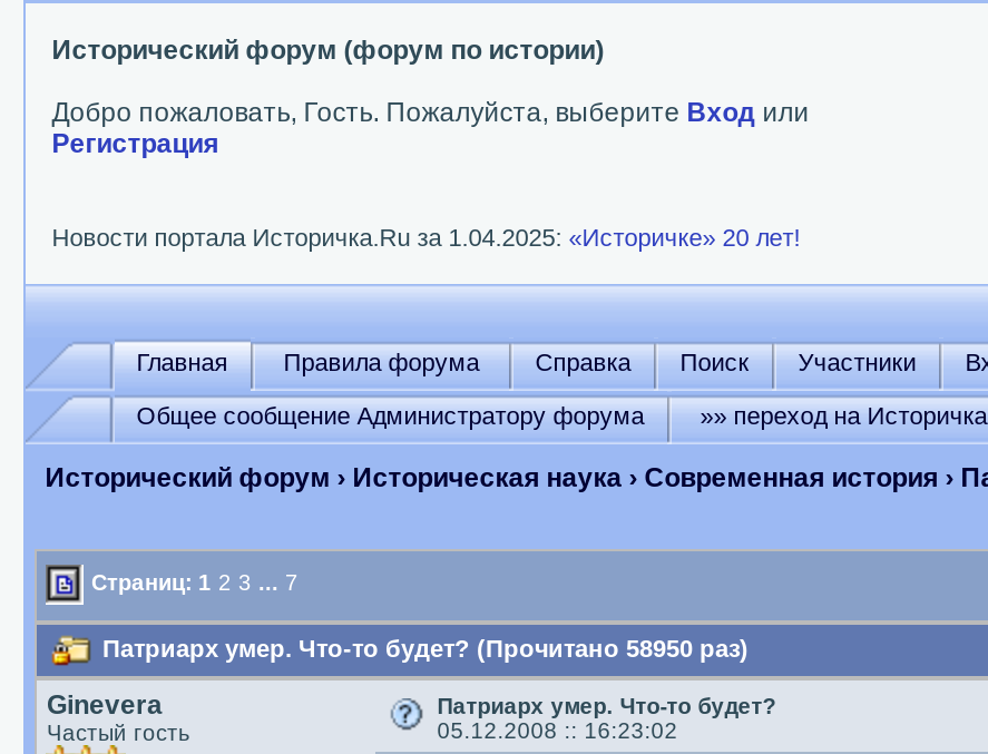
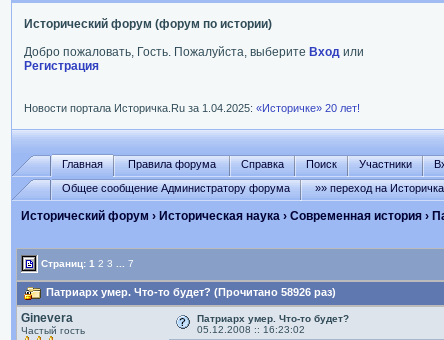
[96,635,749,661] Патриарх умер. Что-то будет? (Прочитано 58950 раз) -> [43,286,336,298] Патриарх умер. Что-то будет? (Прочитано 58926 раз)

